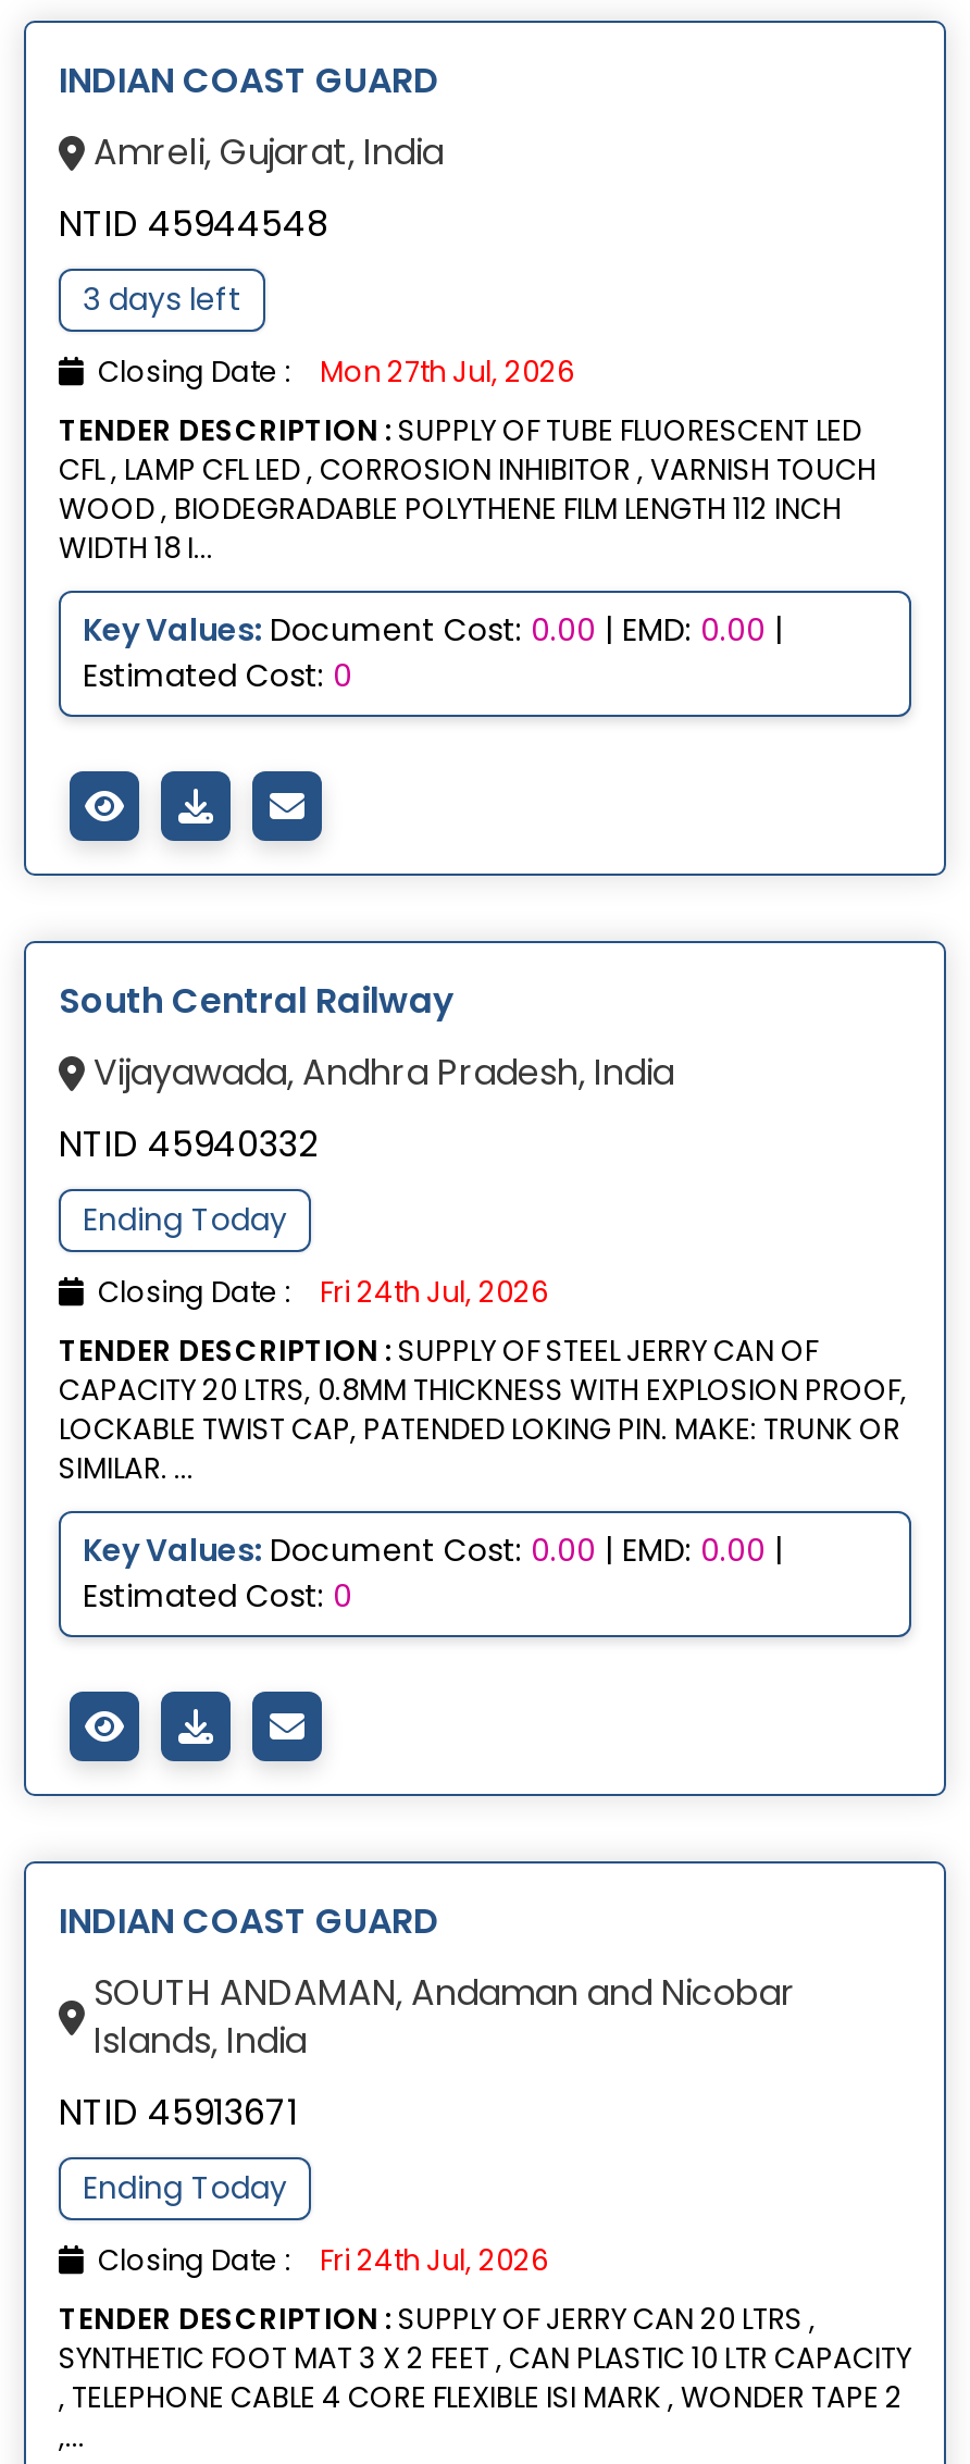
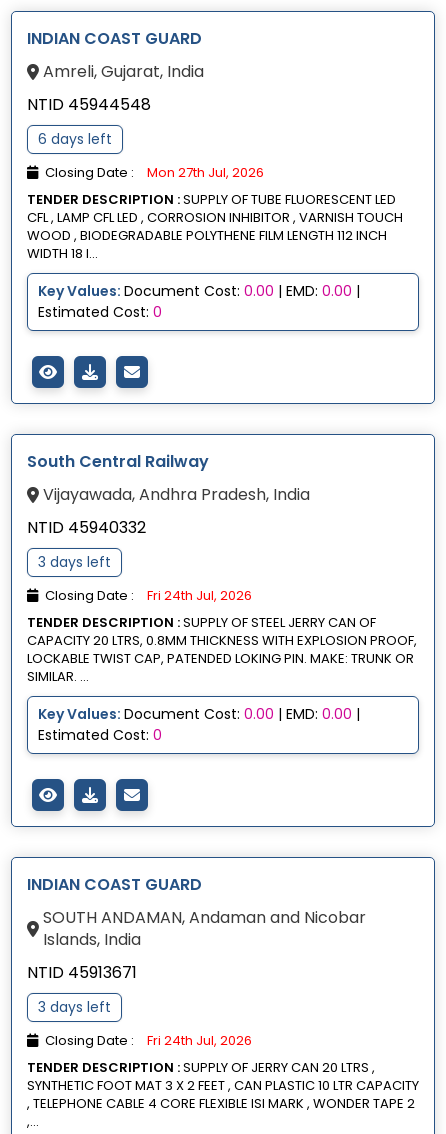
[83,278,241,321] 3 days left -> [38,129,112,149] 6 days left
[83,1198,287,1242] Ending Today -> [38,552,111,572] 3 days left
[83,2166,287,2210] Ending Today -> [38,997,111,1017] 3 days left

